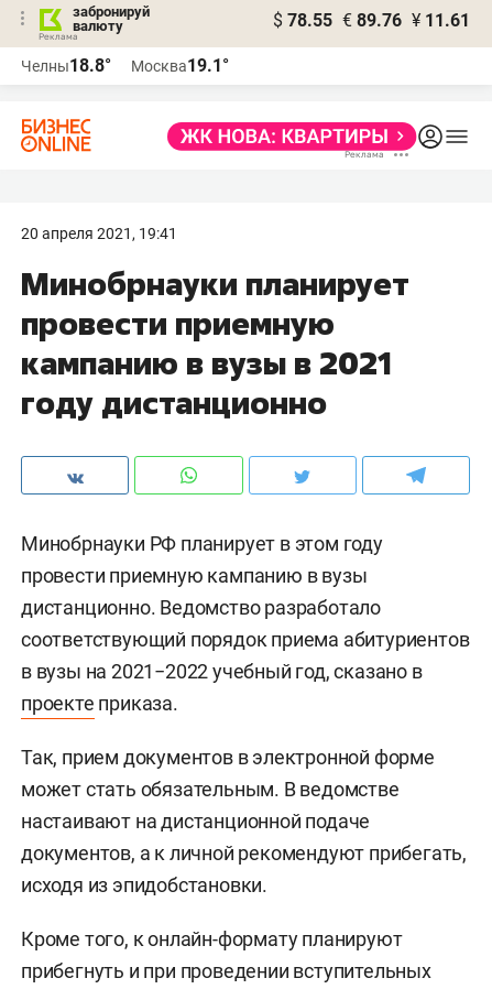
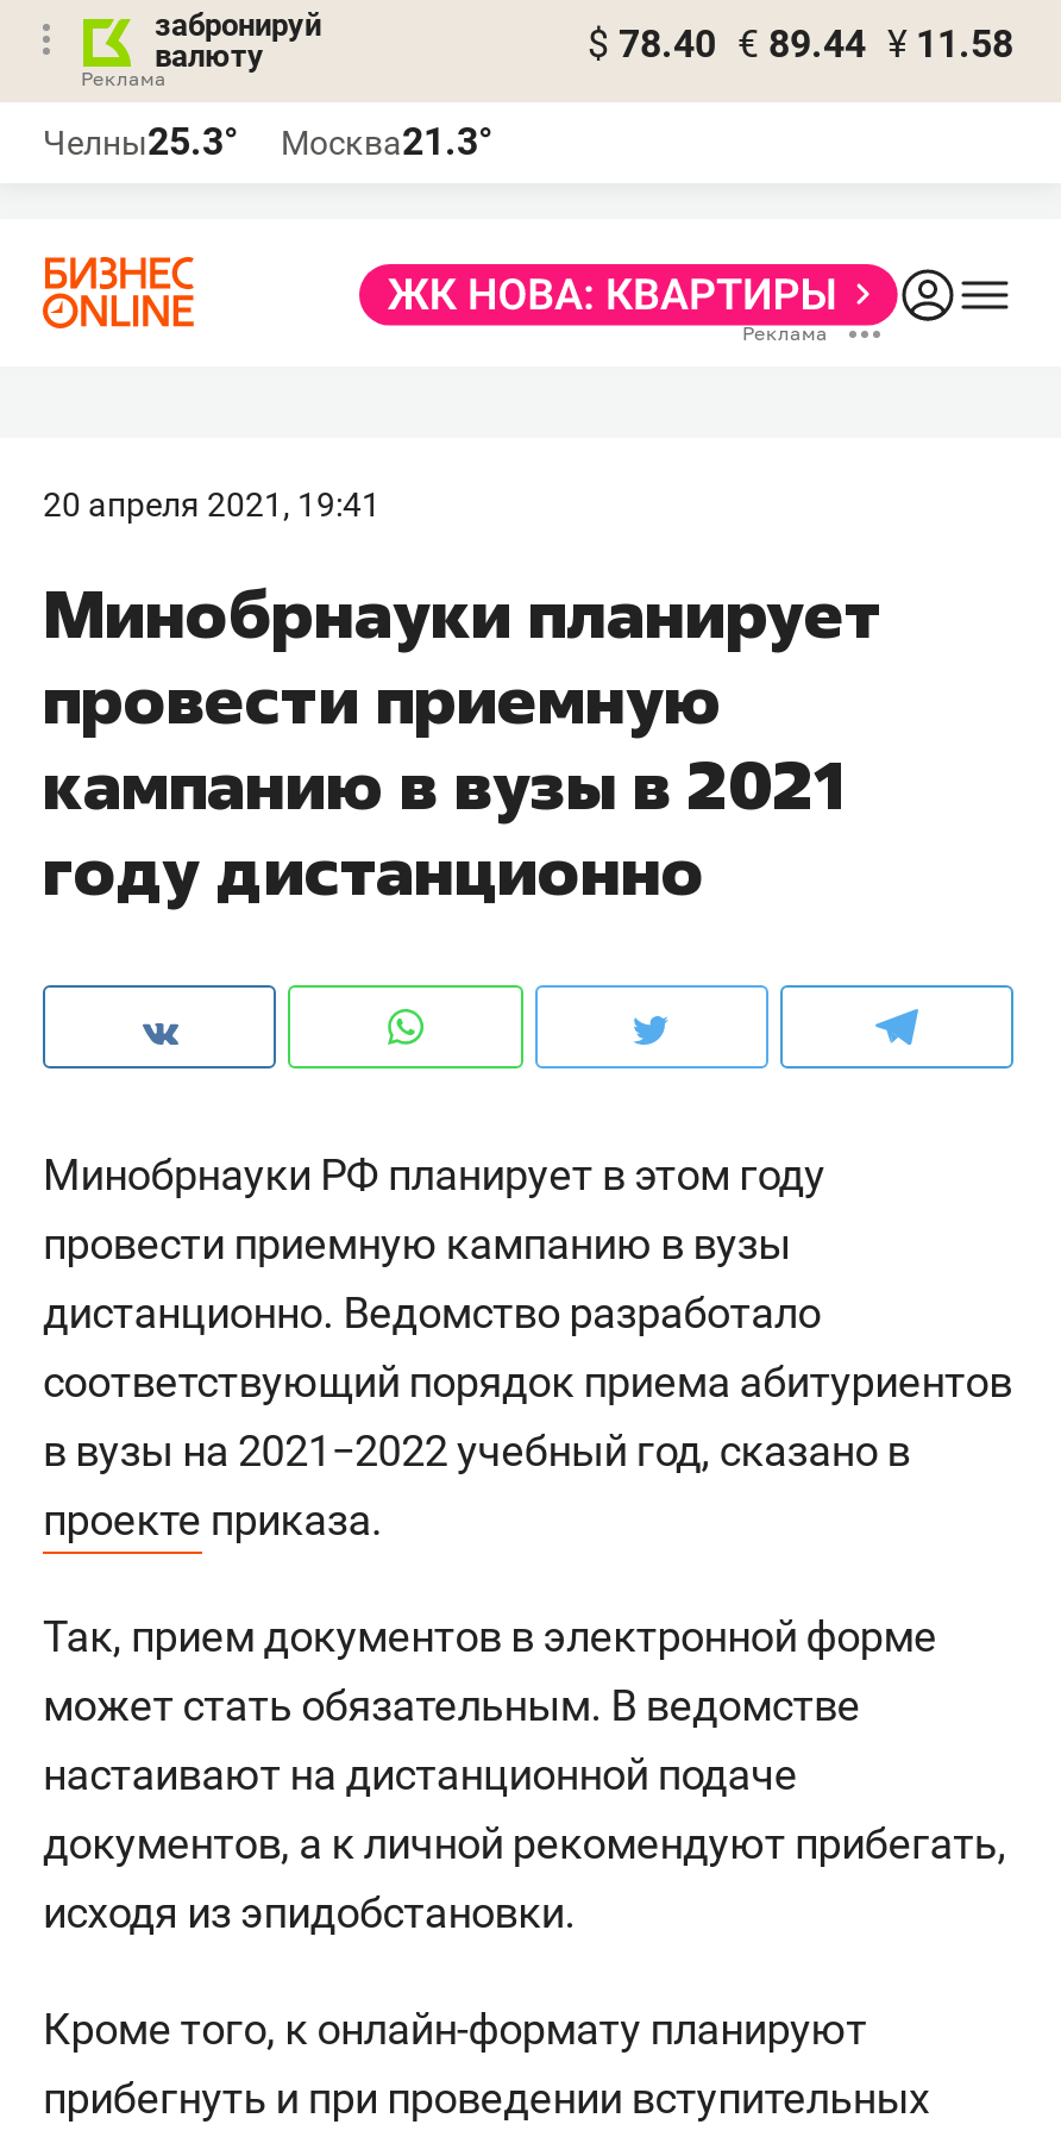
[273,10,470,31] $ 78.55 € 89.76 ¥ 11.61 -> [588,21,1013,67] $ 78.40 € 89.44 ¥ 11.58
[21,55,111,76] Челны18.8° -> [43,119,238,164] Челны25.3°
[131,55,229,76] Москва19.1° -> [281,119,492,164] Москва21.3°

